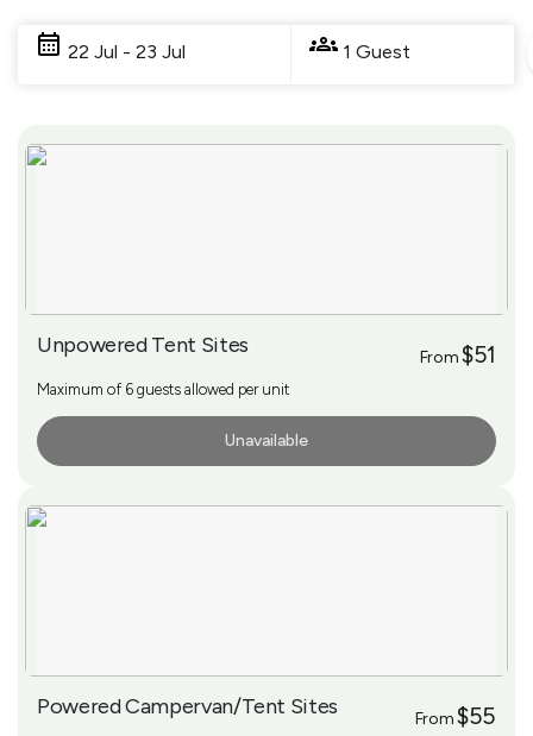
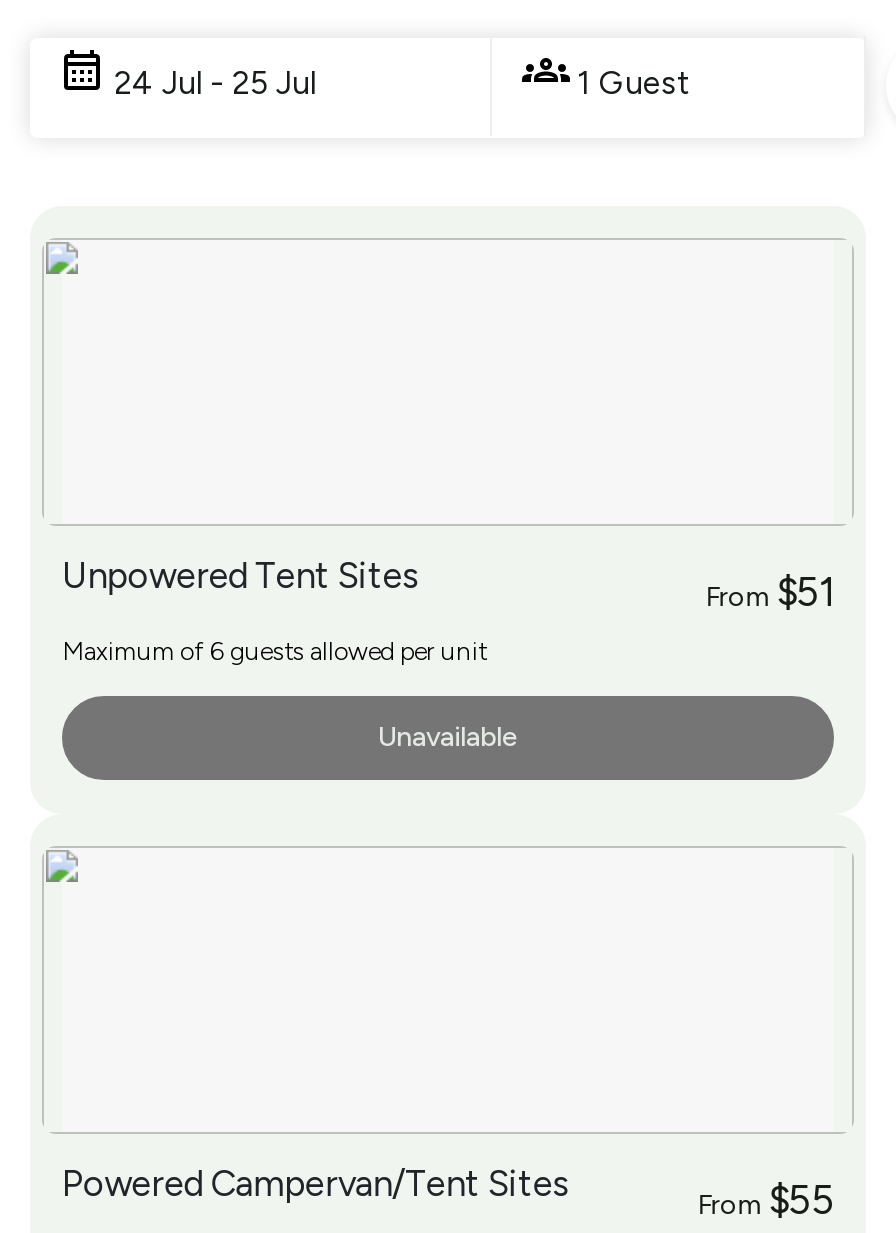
[68,41,186,63] 22 Jul - 23 Jul -> [114,64,316,102] 24 Jul - 25 Jul

